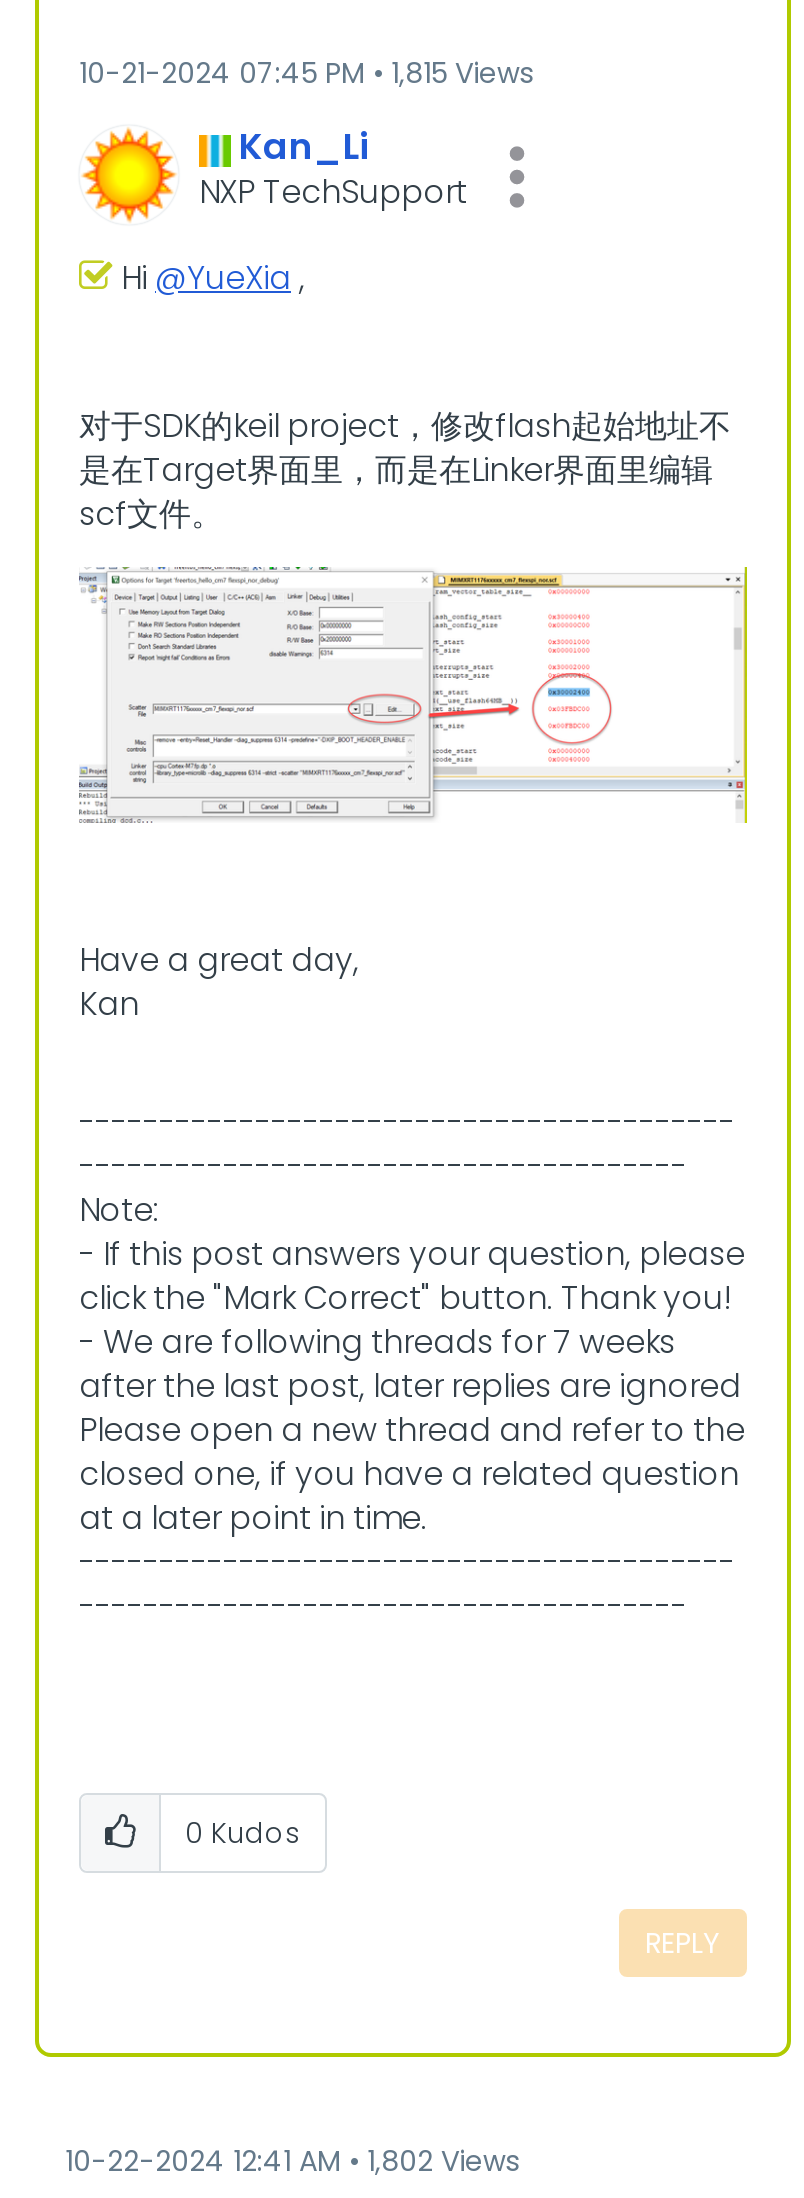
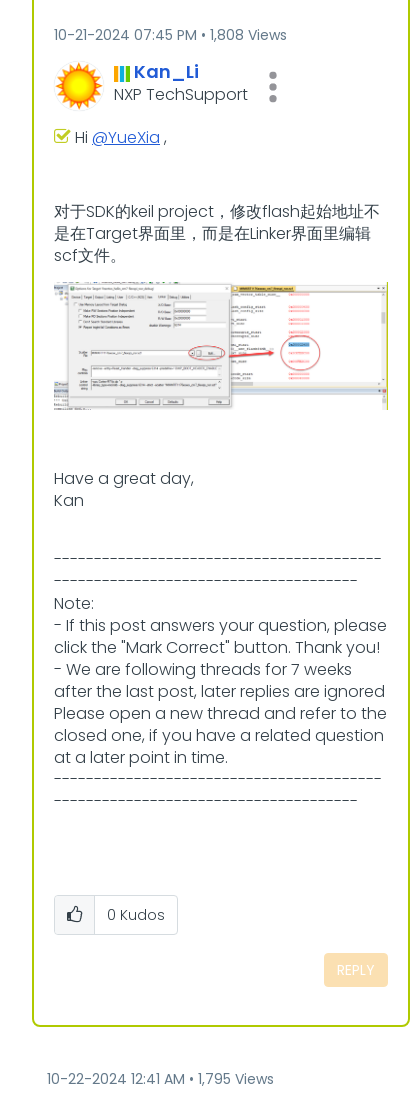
[79,53,533,93] 10-21-2024 07:45 PM 1,815 Views -> [54,25,287,45] 10-21-2024 07:45 PM 1,808 Views
[65,2141,519,2181] 10-22-2024 12:41 AM 1,802 Views -> [47,1069,274,1089] 10-22-2024 12:41 AM 1,795 Views

